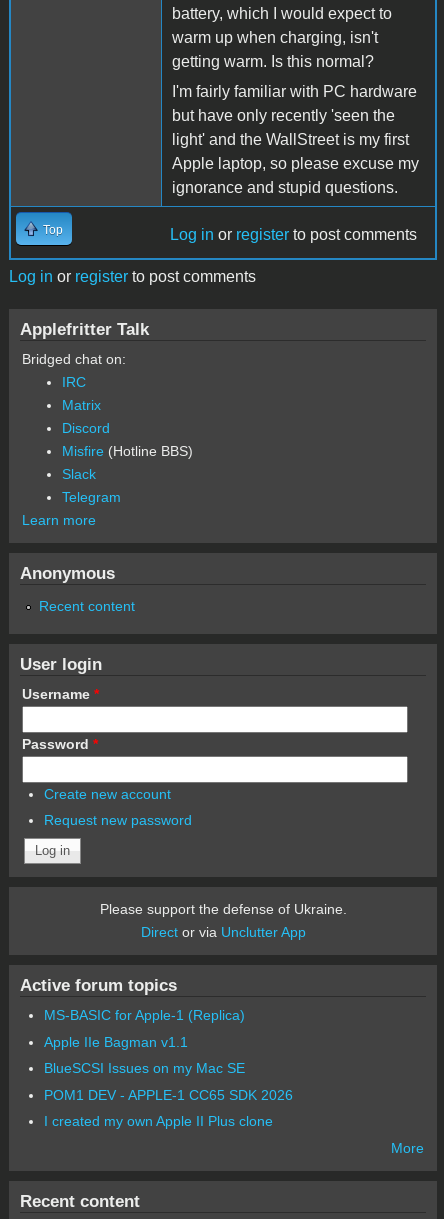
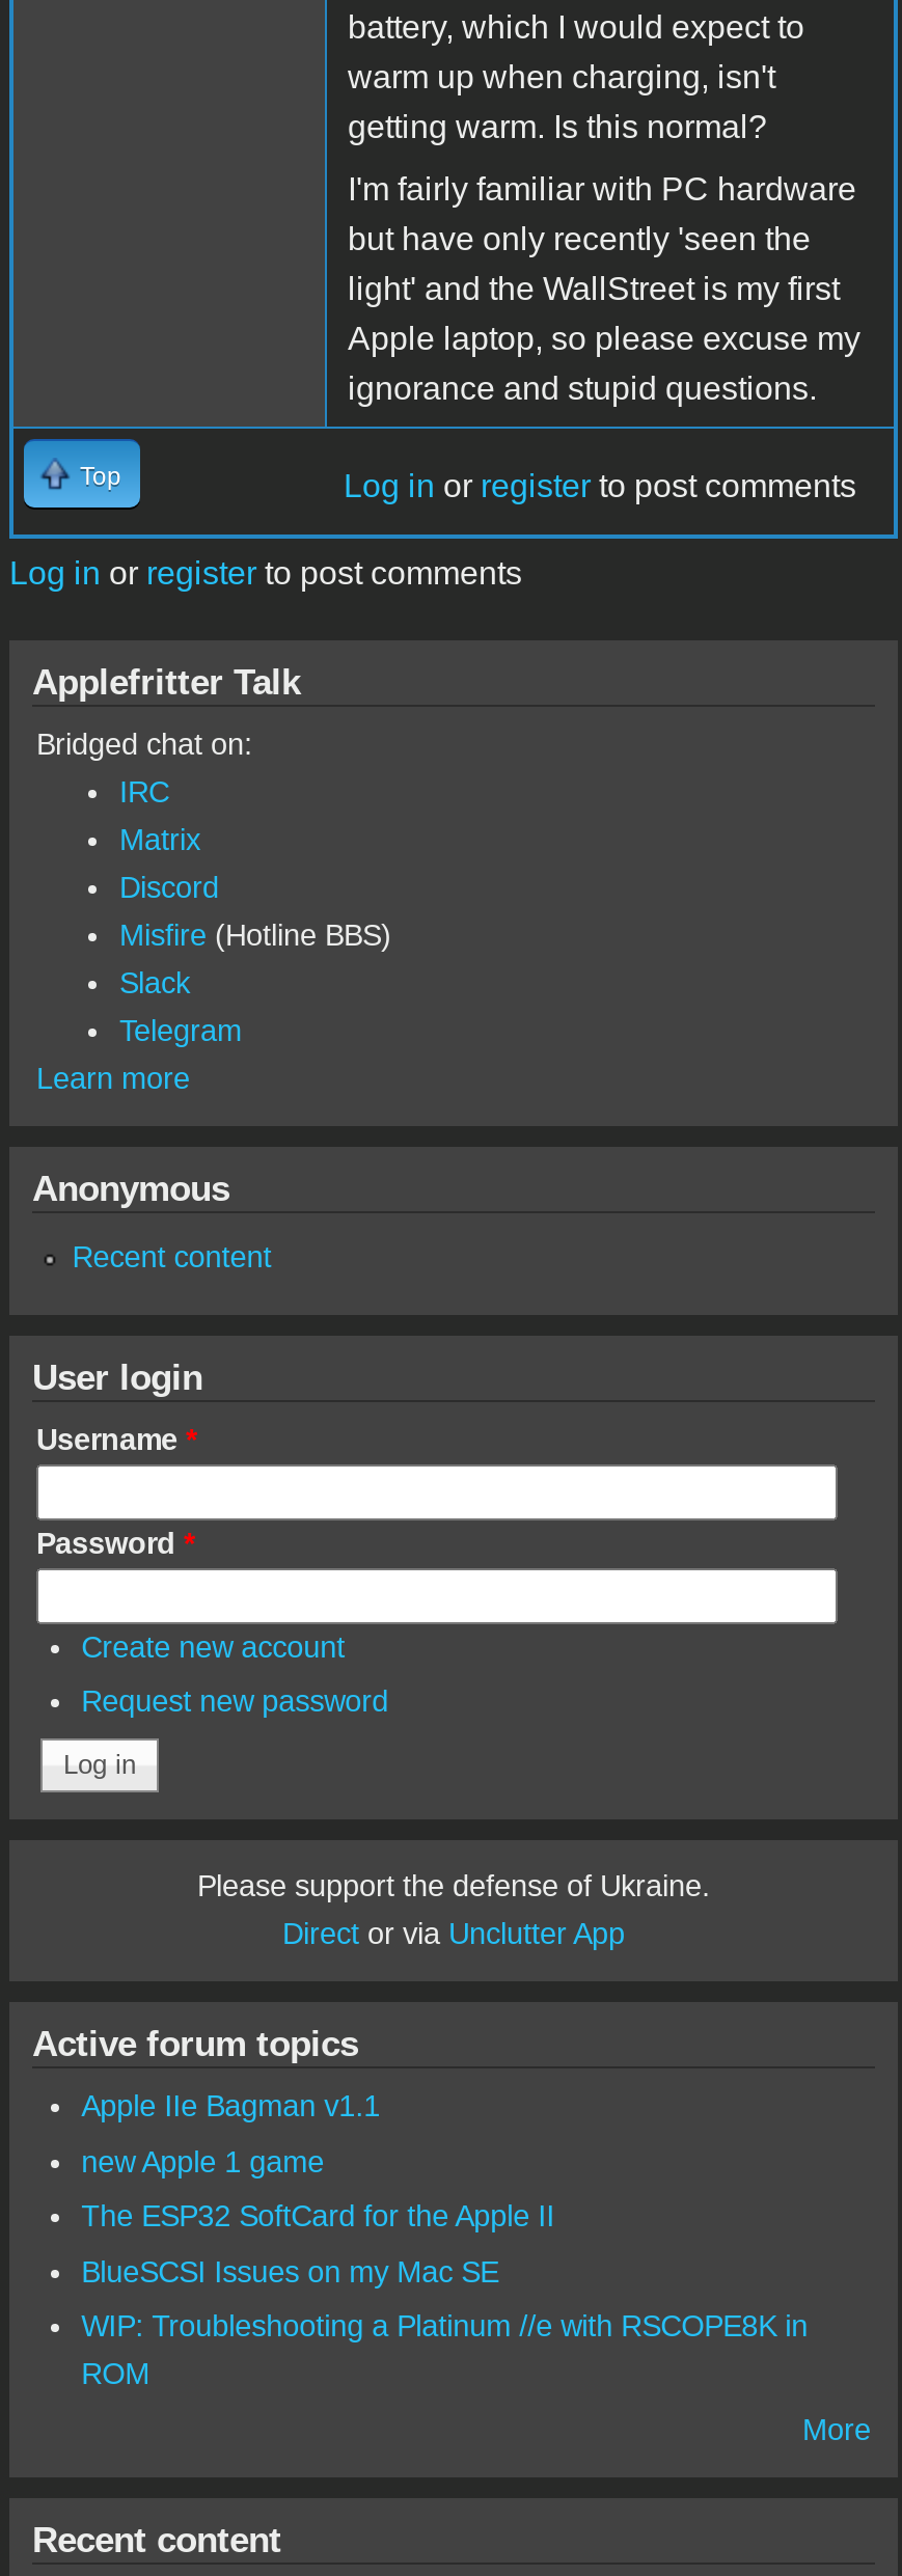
[44,1007,245,1023] MS-BASIC for Apple-1 (Replica) -> none
moved [44,1034,188,1050] -> [81,2089,380,2122]: Apple IIe Bagman v1.1
none -> [81,2144,554,2233] new Apple 1 game | The ESP32 SoftCard for the Apple II
[44,1087,293,1129] POM1 DEV - APPLE-1 CC65 SDK 2026 | I created my own Apple II Plus clone -> [81,2310,808,2391] WIP: Troubleshooting a Platinum //e with RSCOPE8K in | ROM

